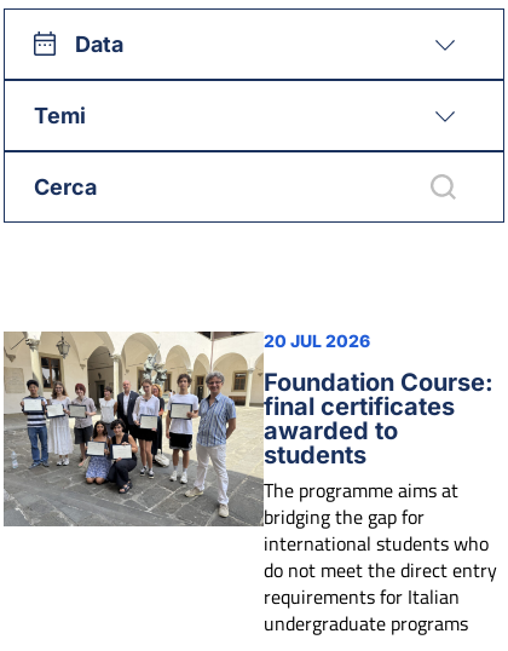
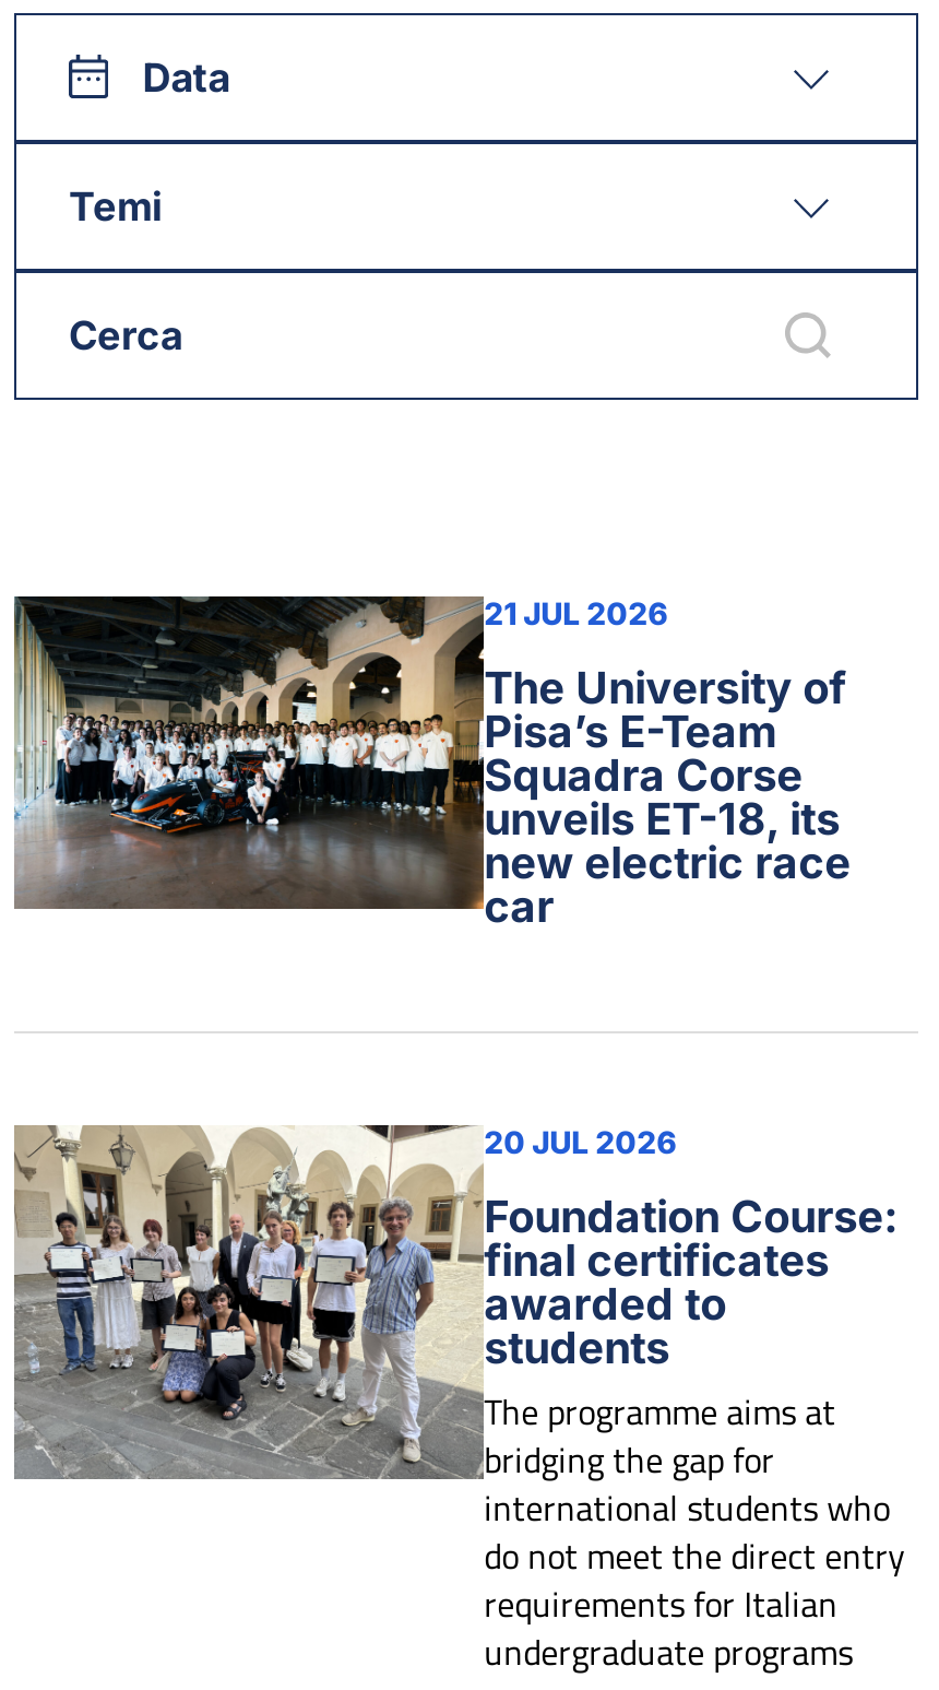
none -> [14,594,851,933] [image] | 21 JUL 2026 | The University of | Pisa’s E-Team | Squadra Corse | unveils ET-18, its | new electric race | car

